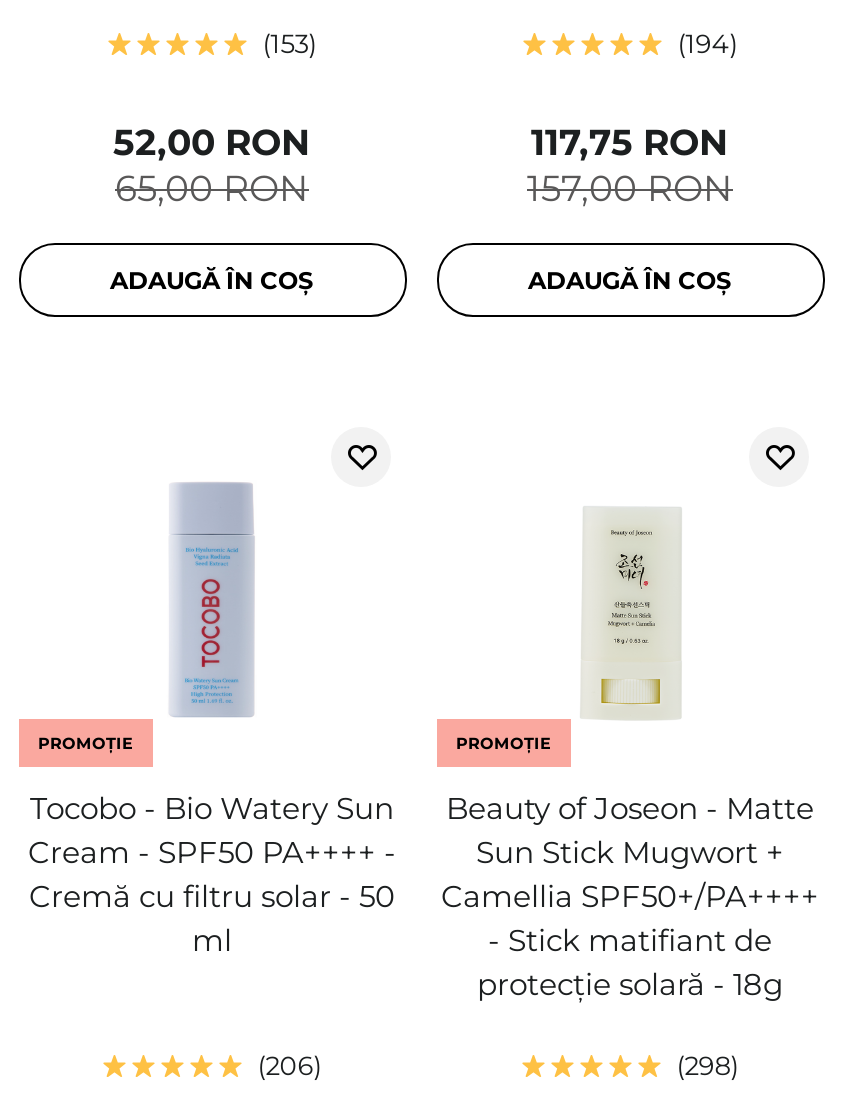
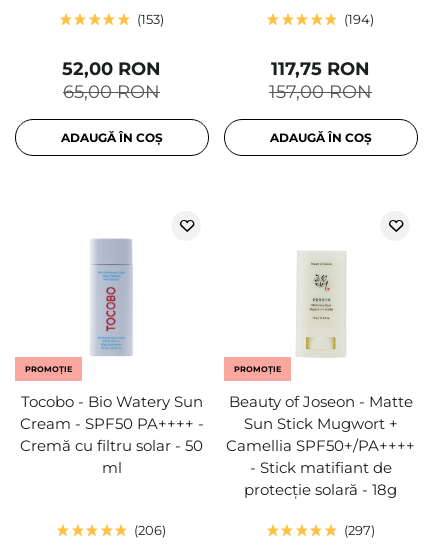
[685,1049,731,1081] 298 -> [348,522,371,538] 297

